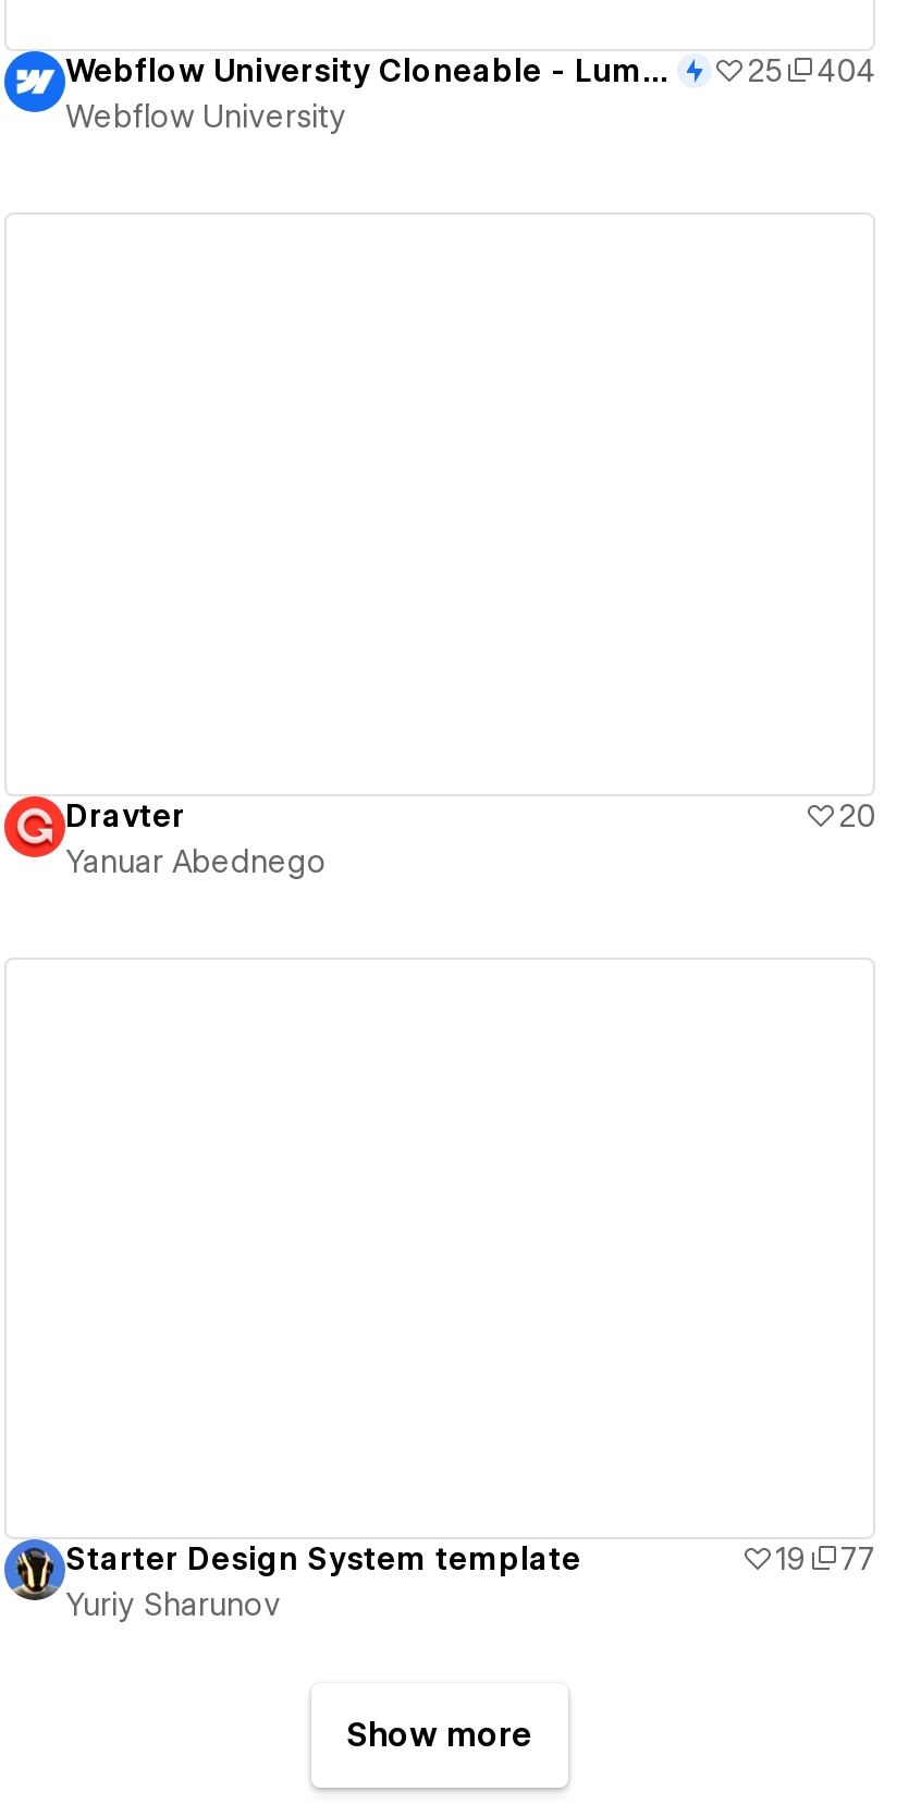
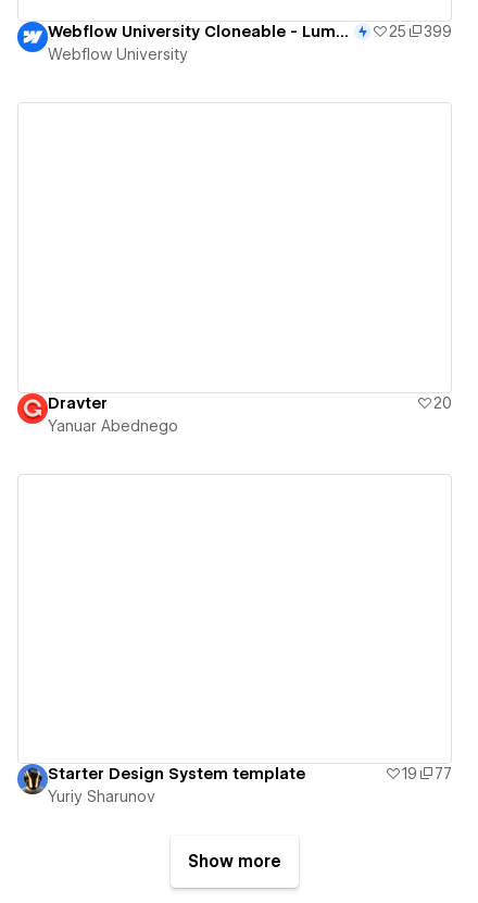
[747,54,875,89] 25 404 -> [389,23,452,40] 25 399

